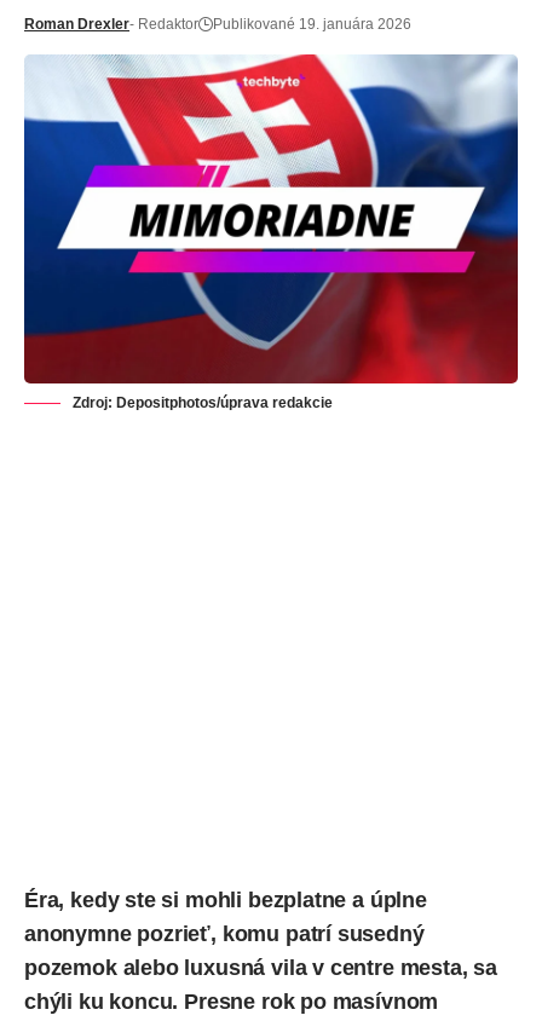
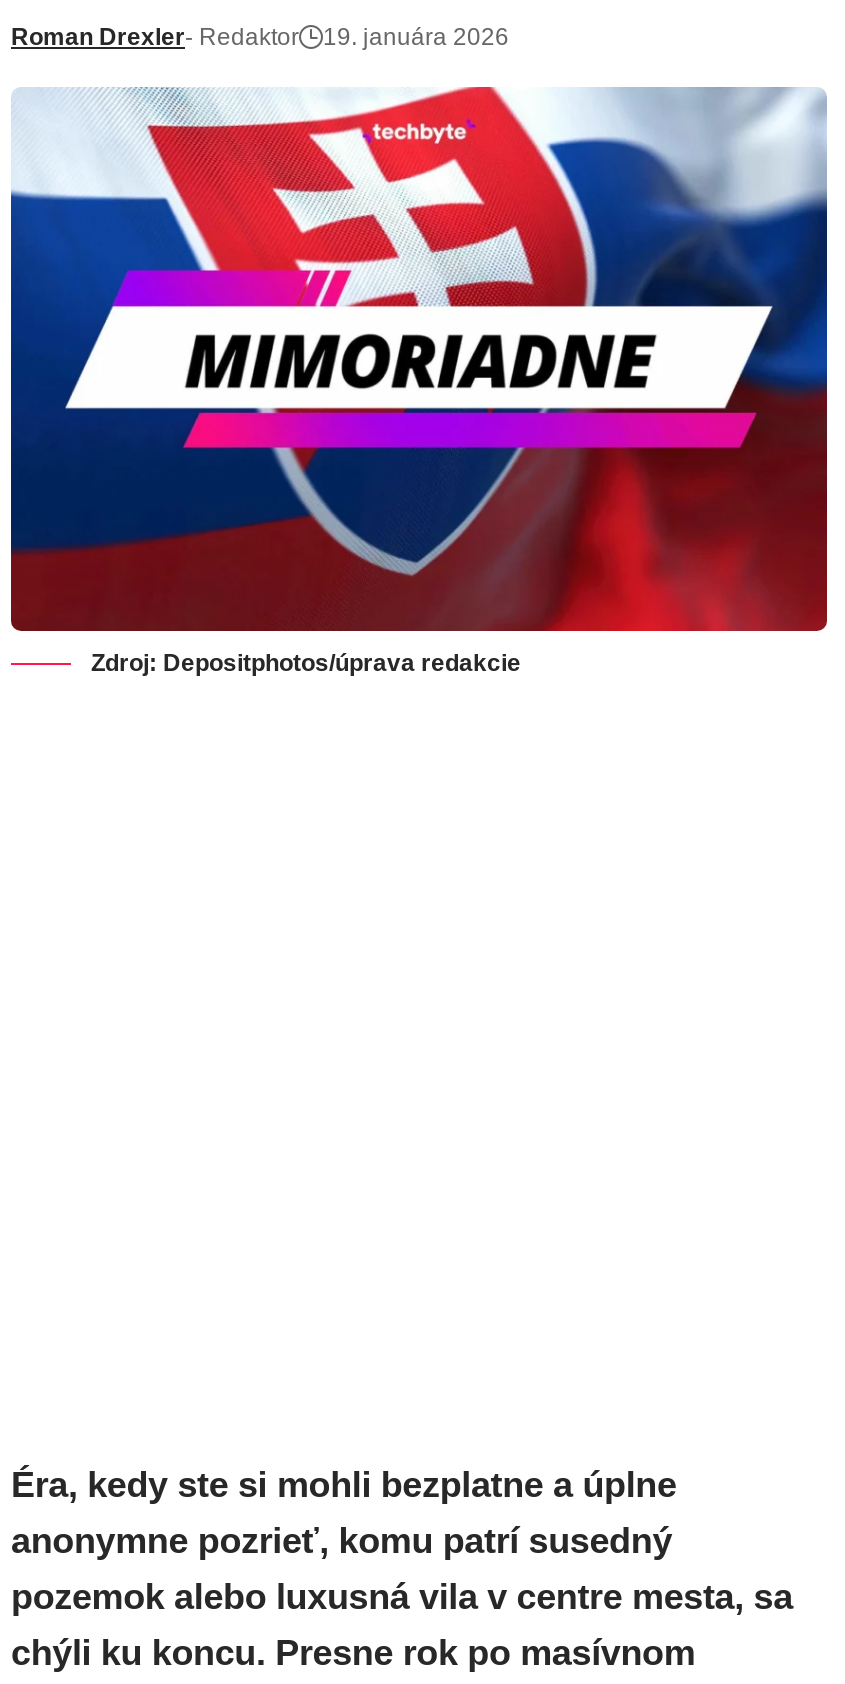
[213,16,411,33] Publikované 19. januára 2026 -> [323,23,509,51] 19. januára 2026

